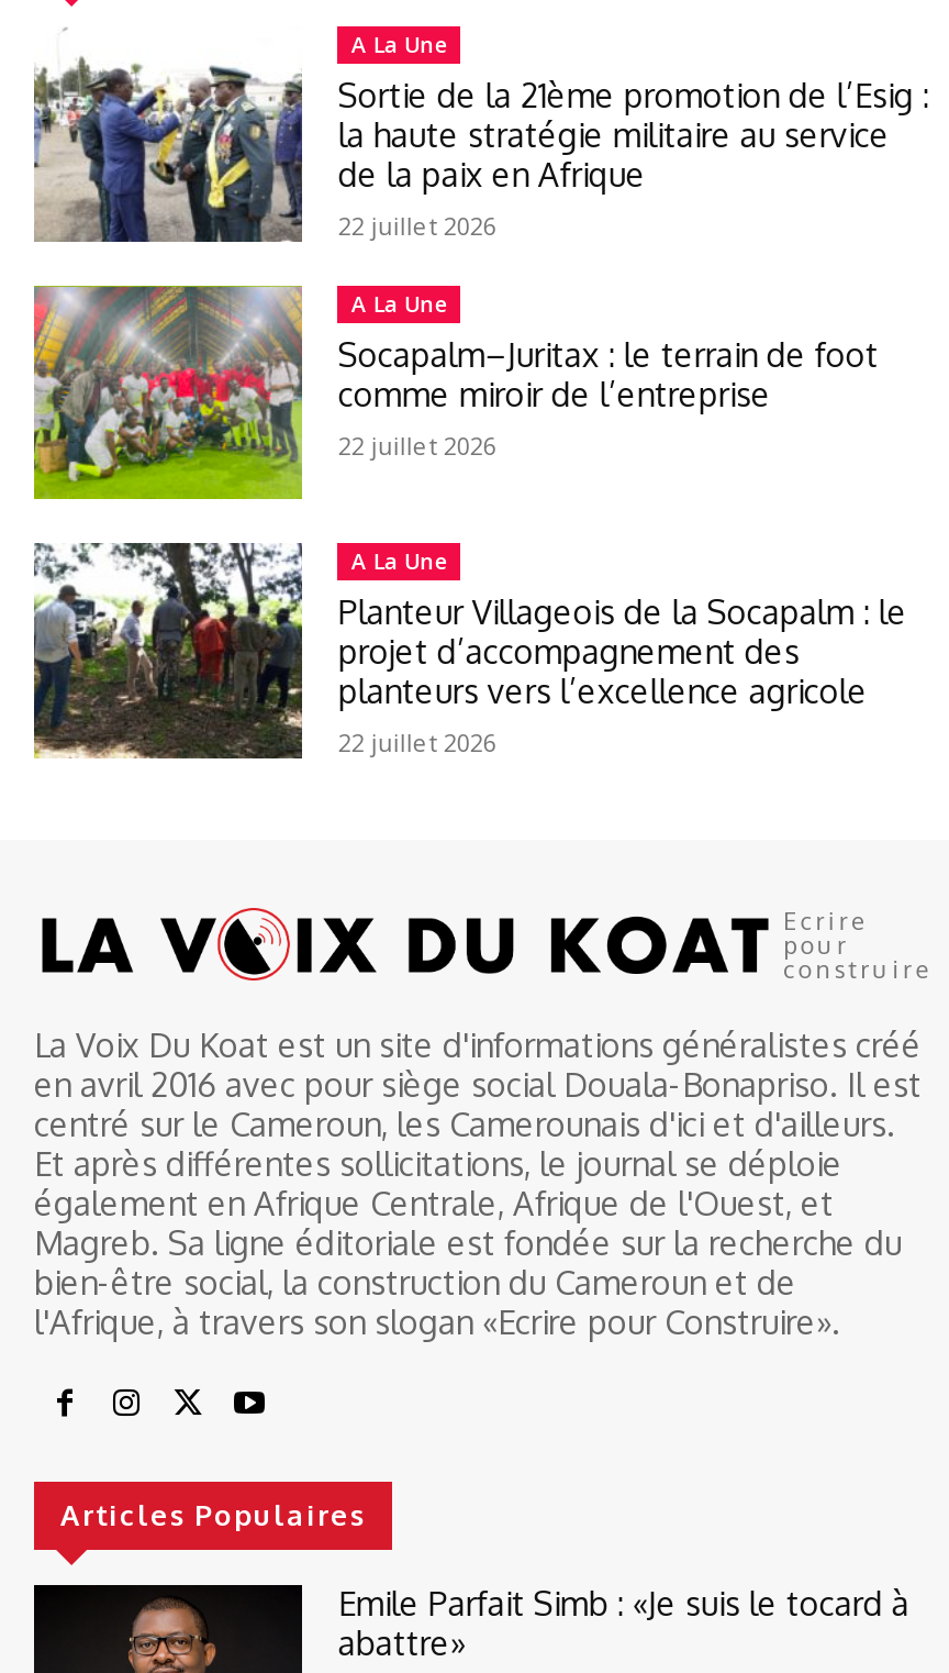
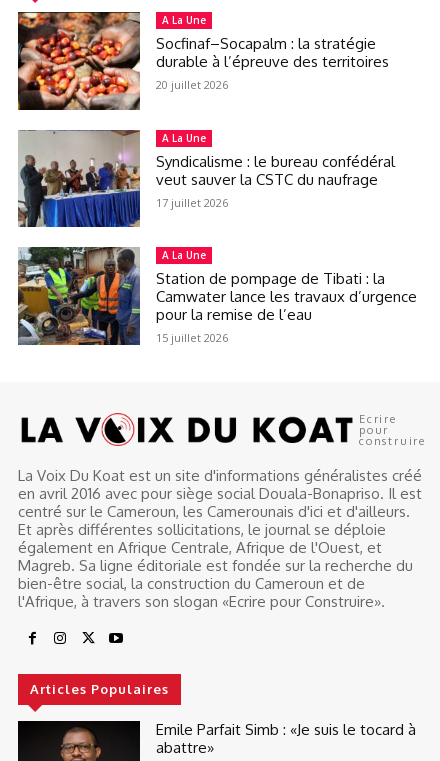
[32,26,929,244] [image] | Sortie de la 21ème promotion de l’Esig : | la haute stratégie militaire au service | de la paix en Afrique | 22 juillet 2026 -> [17,11,389,111] [image] | Socfinaf–Socapalm : la stratégie | durable à l’épreuve des territoires | 20 juillet 2026
[32,284,878,501] [image] | Socapalm–Juritax : le terrain de foot | comme miroir de l’entreprise | 22 juillet 2026 -> [18,129,395,228] [image] | Syndicalisme : le bureau confédéral | veut sauver la CSTC du naufrage | 17 juillet 2026
[34,543,907,759] [image] | Planteur Villageois de la Socapalm : le | projet d’accompagnement des | planteurs vers l’excellence agricole | 22 juillet 2026 -> [17,246,417,346] [image] | Station de pompage de Tibati : la | Camwater lance les travaux d’urgence | pour la remise de l’eau | 15 juillet 2026

